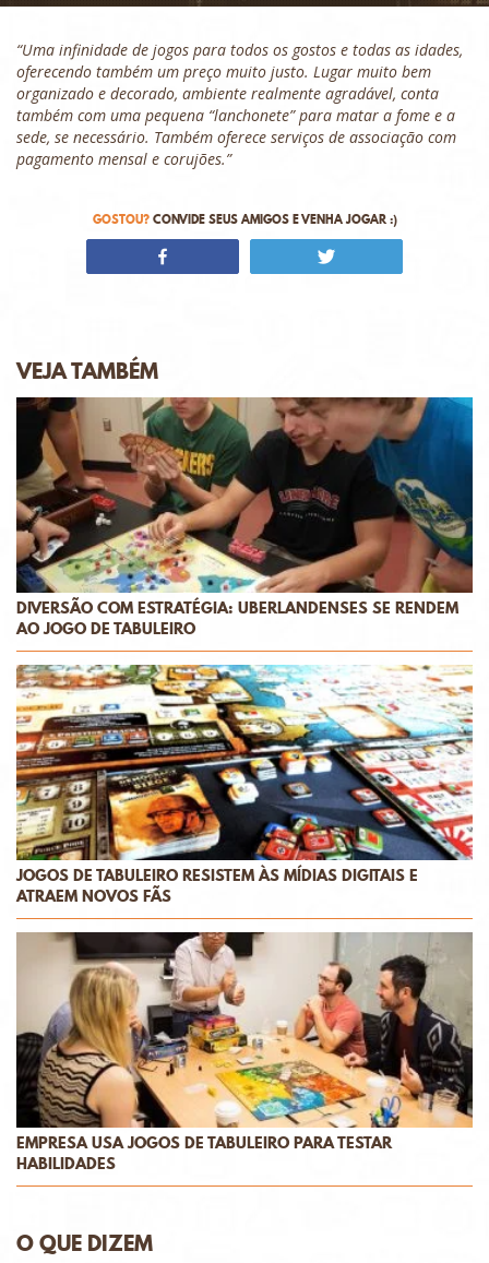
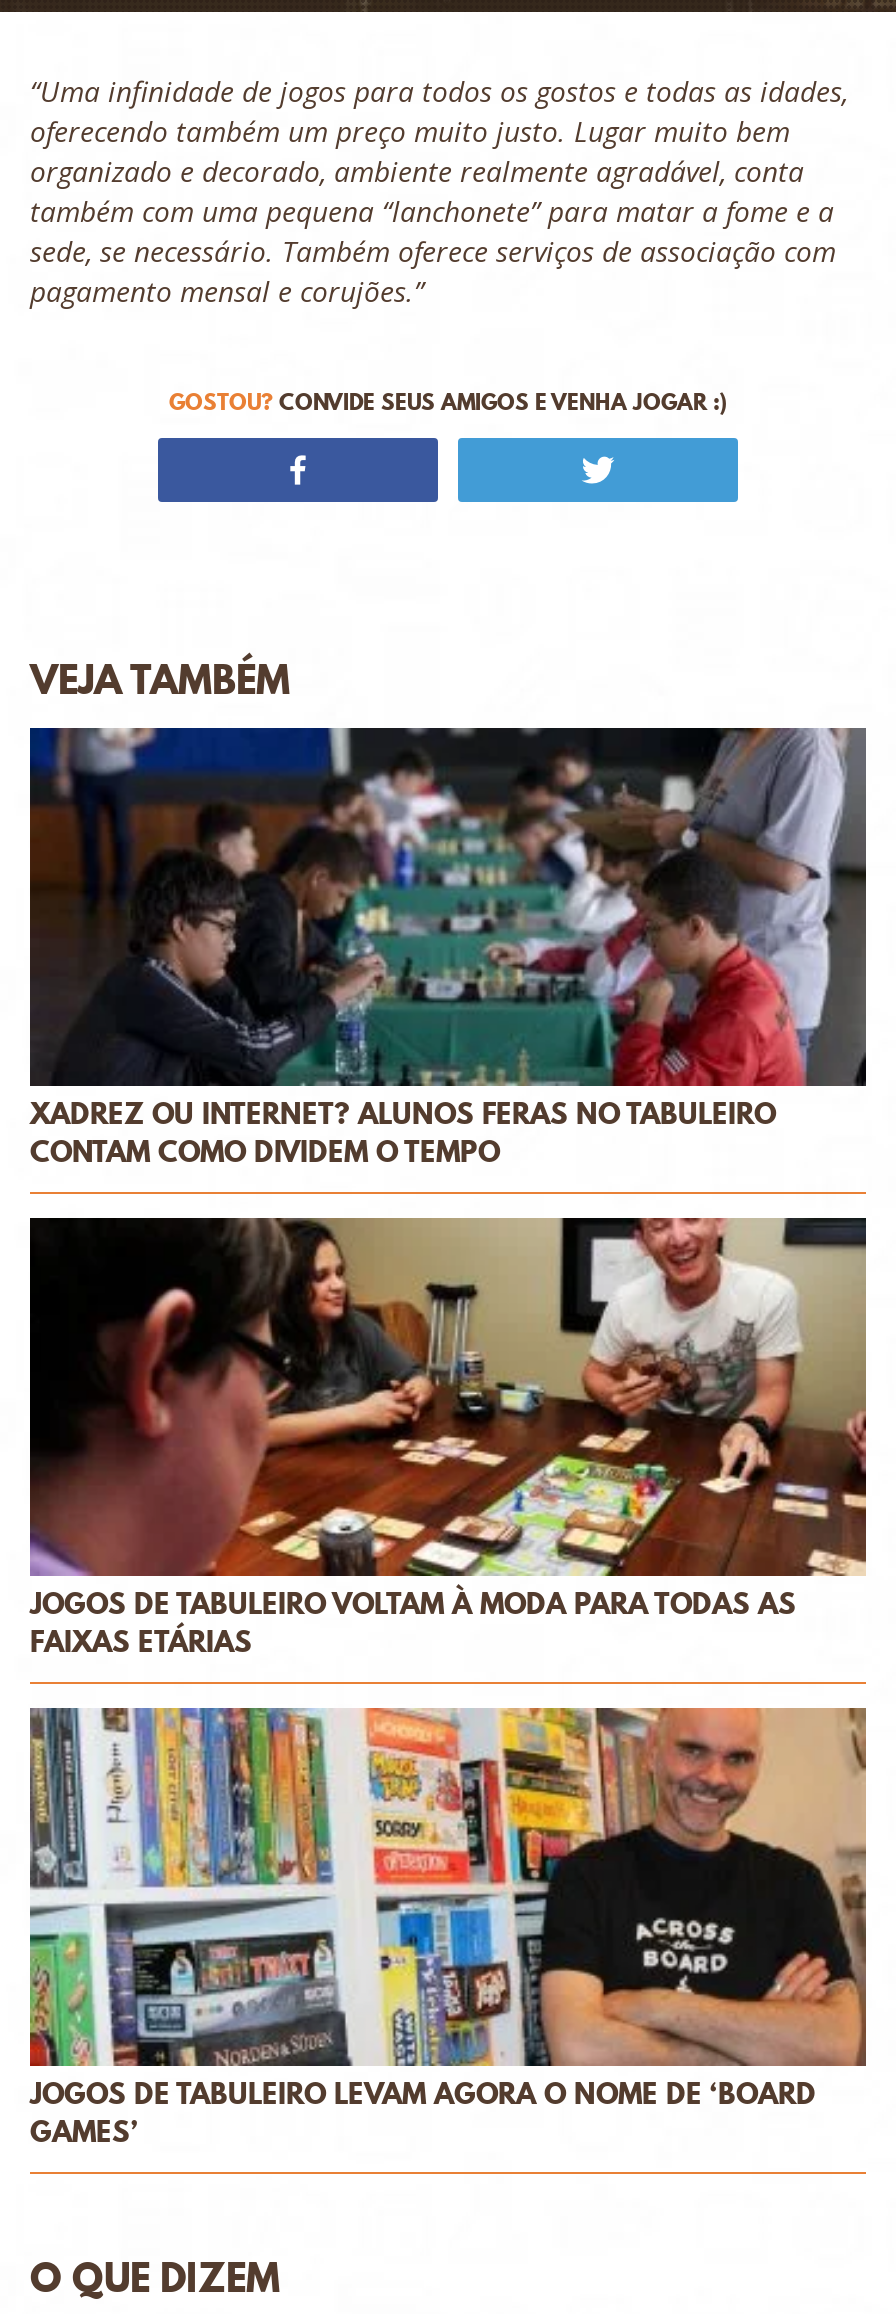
[15,396,474,640] [image] | DIVERSÃO COM ESTRATÉGIA: UBERLANDENSES SE RENDEM | AO JOGO DE TABULEIRO -> [28,726,868,1172] [image] | XADREZ OU INTERNET? ALUNOS FERAS NO TABULEIRO | CONTAM COMO DIVIDEM O TEMPO
[15,664,473,907] [image] | JOGOS DE TABULEIRO RESISTEM ÀS MÍDIAS DIGITAIS E | ATRAEM NOVOS FÃS -> [28,1216,868,1663] [image] | JOGOS DE TABULEIRO VOLTAM À MODA PARA TODAS AS | FAIXAS ETÁRIAS
[15,931,474,1175] [image] | EMPRESA USA JOGOS DE TABULEIRO PARA TESTAR | HABILIDADES -> [28,1706,868,2153] [image] | JOGOS DE TABULEIRO LEVAM AGORA O NOME DE ‘BOARD | GAMES’

